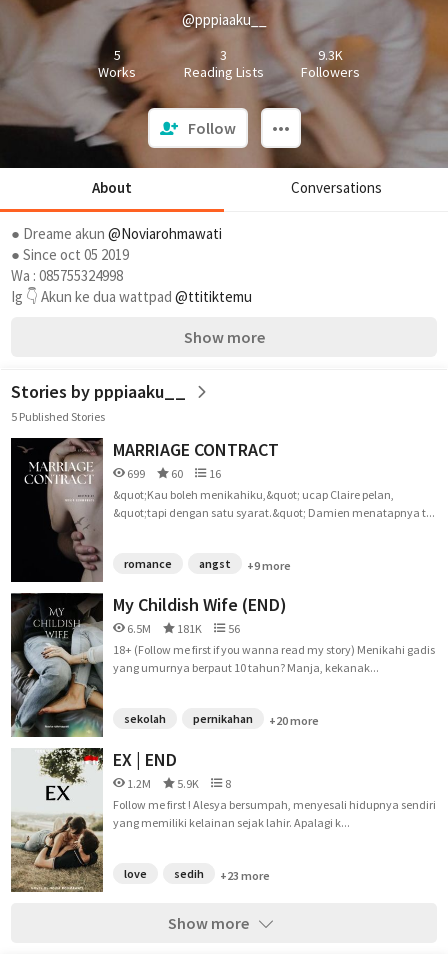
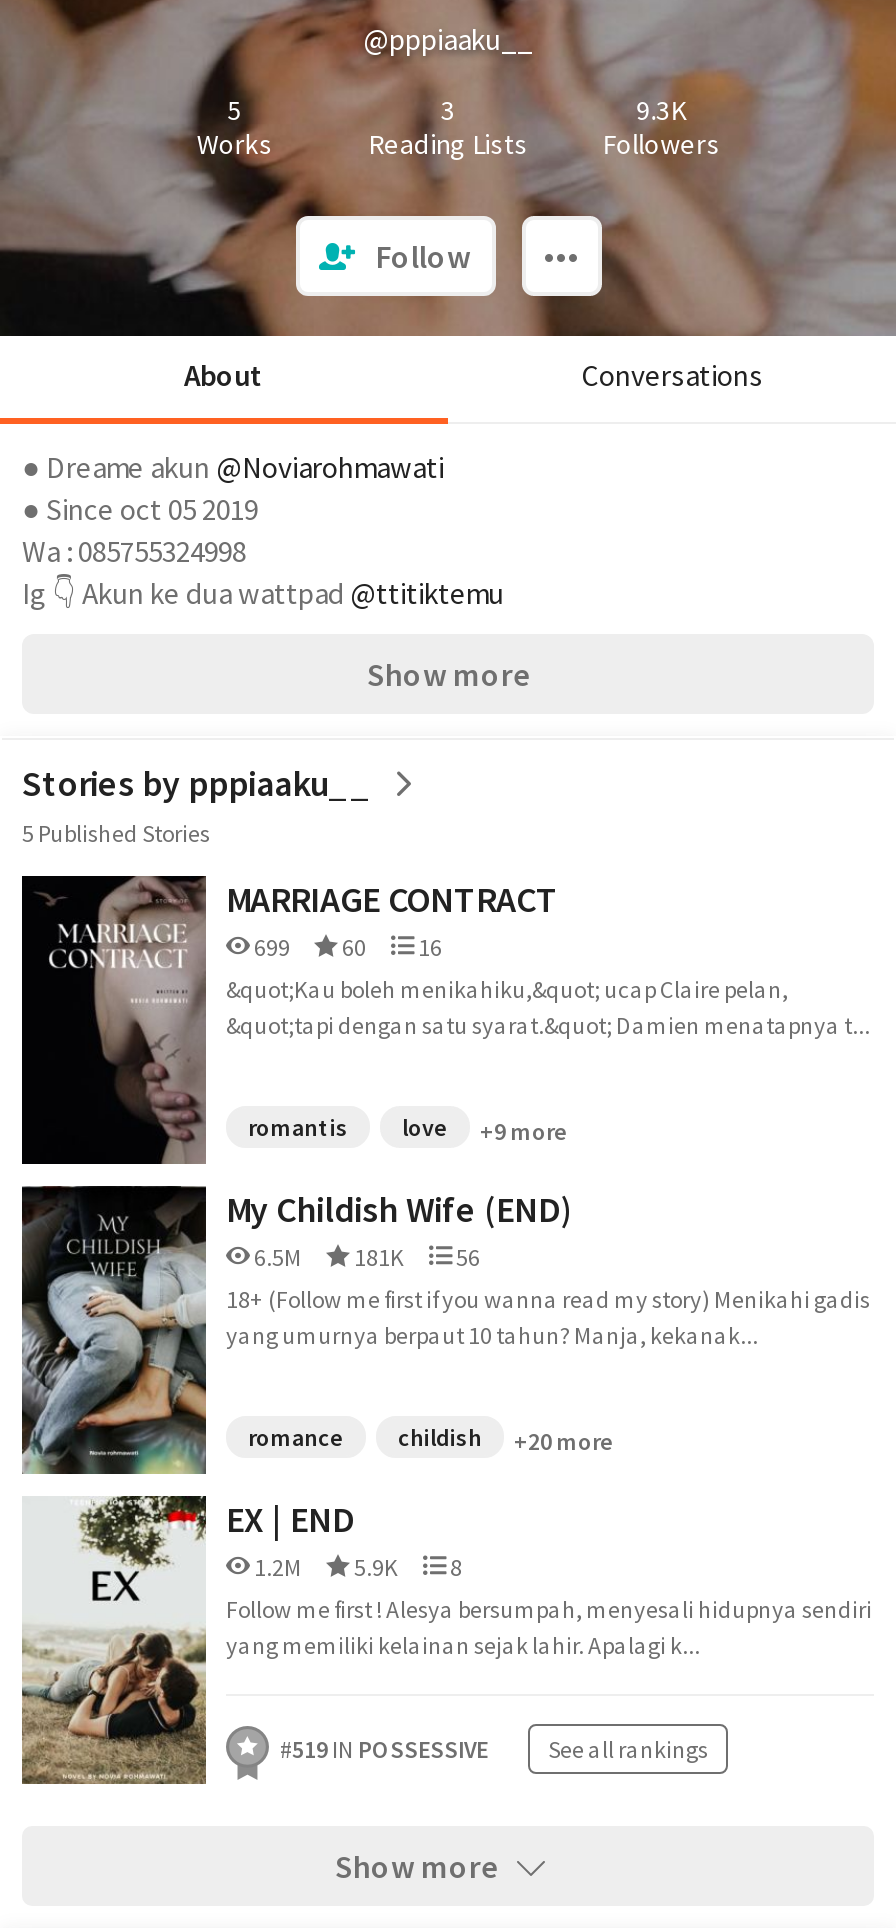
[124,556,231,571] romance | angst -> [248,1112,448,1142] romantis | love
[124,711,253,726] sekolah | pernikahan -> [248,1422,482,1452] romance | childish
[124,866,270,883] love | sedih | +23 more -> [280,1734,708,1764] #519 IN POSSESSIVE | See all rankings

